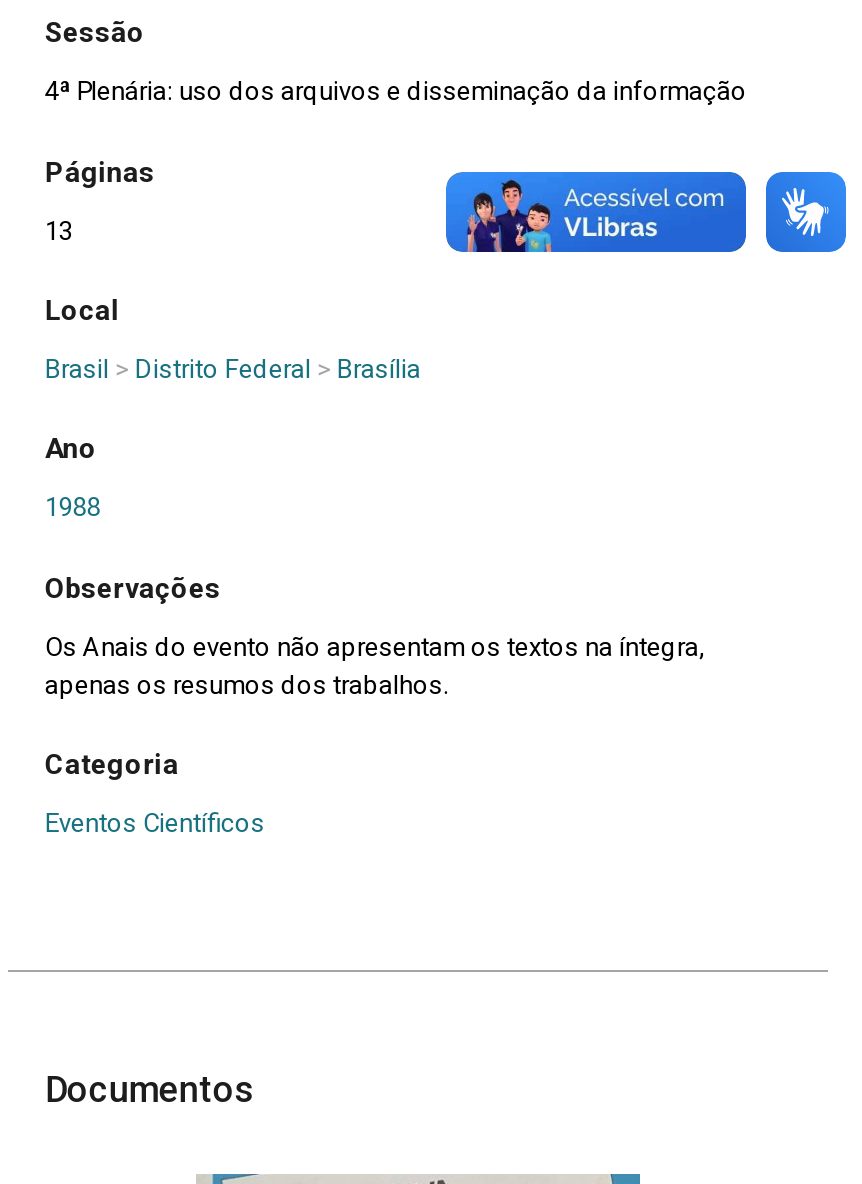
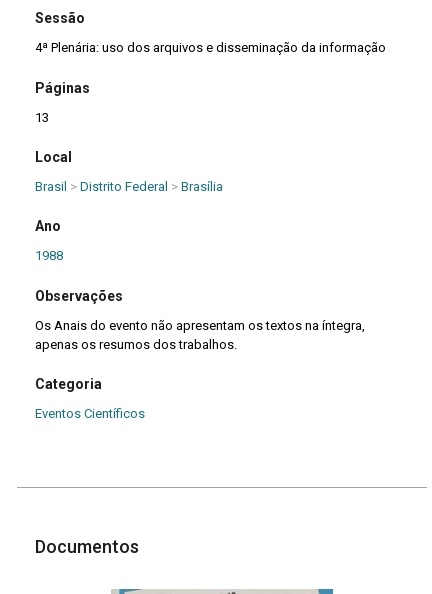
[444,170,748,254] [image] -> none
[764,170,848,254] [image] -> none

